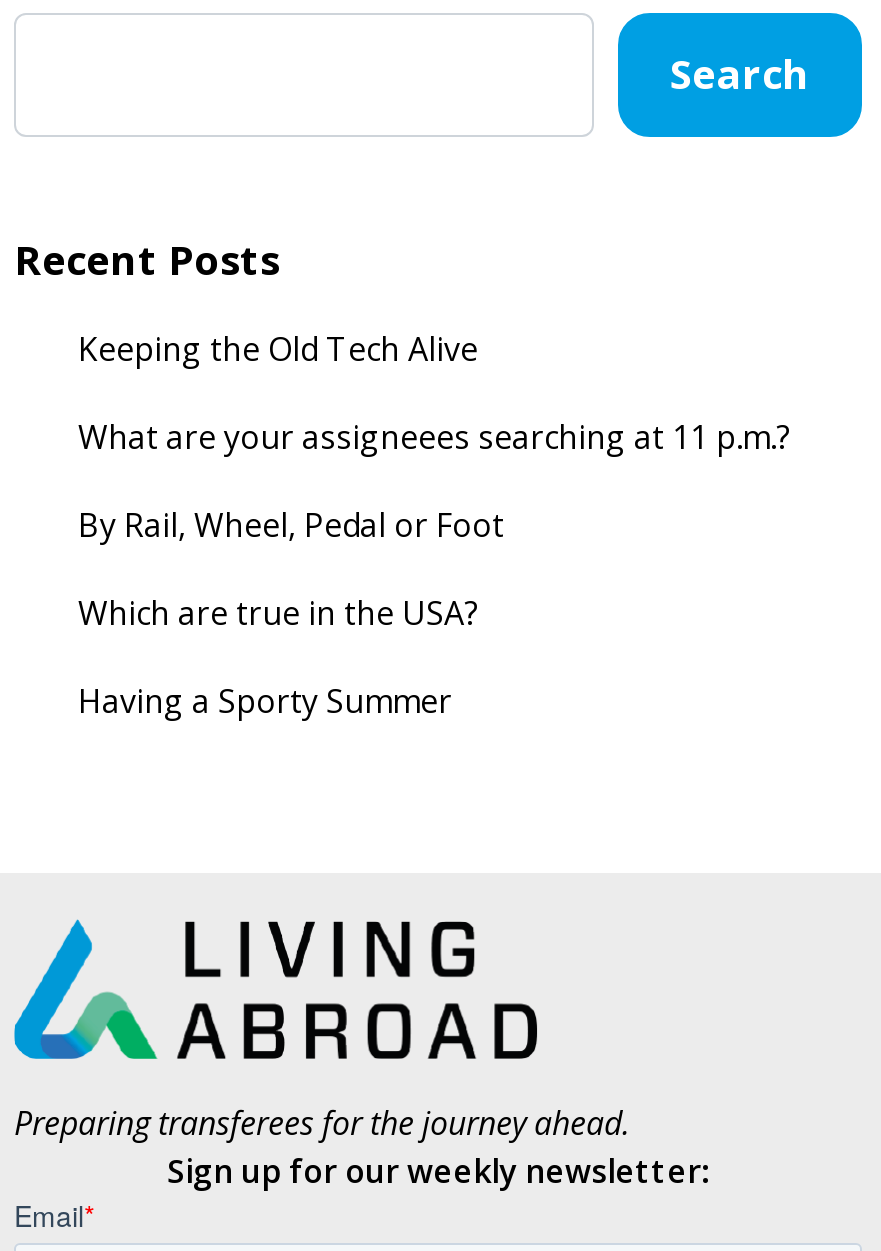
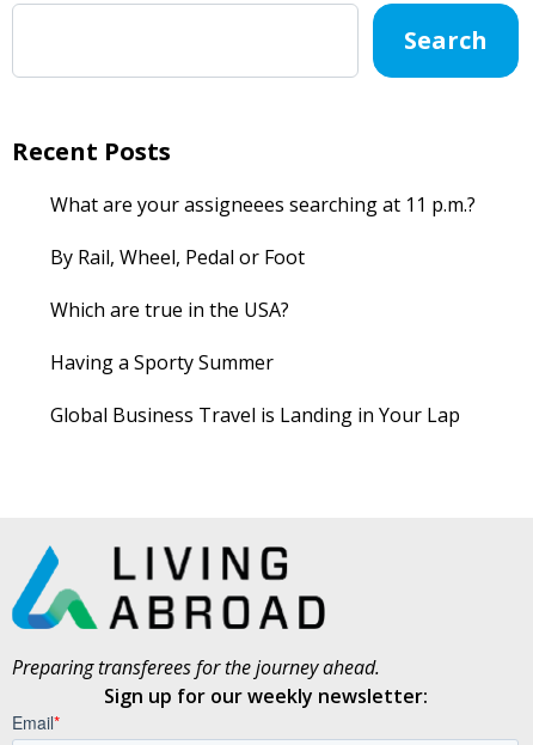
[78,327,478,371] Keeping the Old Tech Alive -> none
moved [78,415,790,723] -> [50,192,476,376]: What are your assigneees searching at 11 p.m.? | By Rail, Wheel, Pedal or Foot | Which are true in the USA? | Having a Sporty Summer
none -> [50,402,460,428] Global Business Travel is Landing in Your Lap

